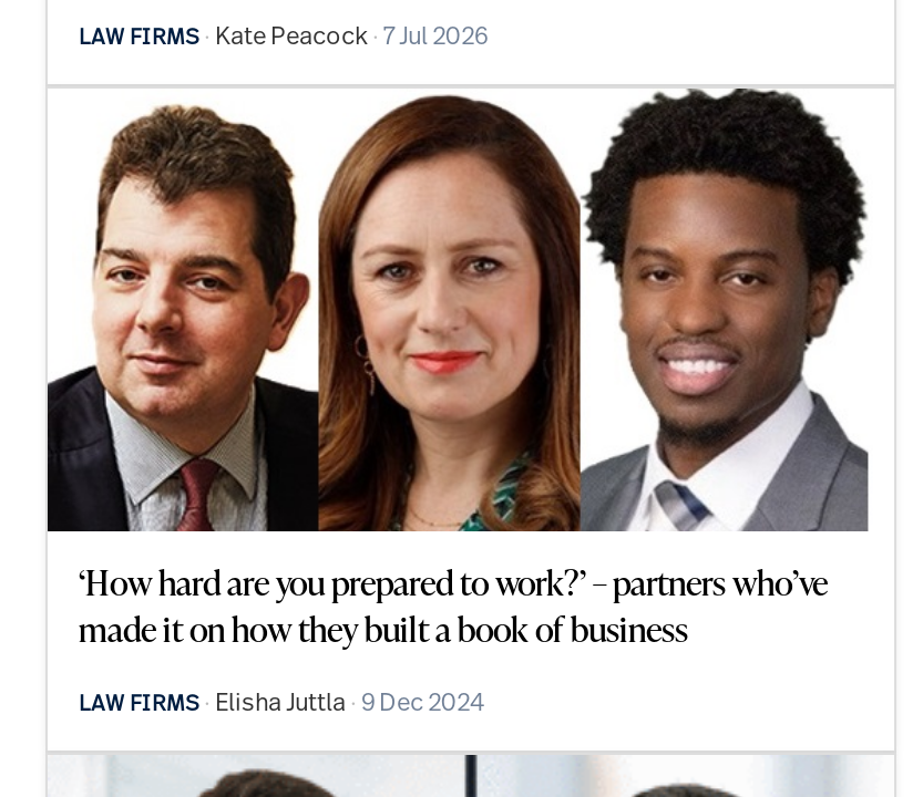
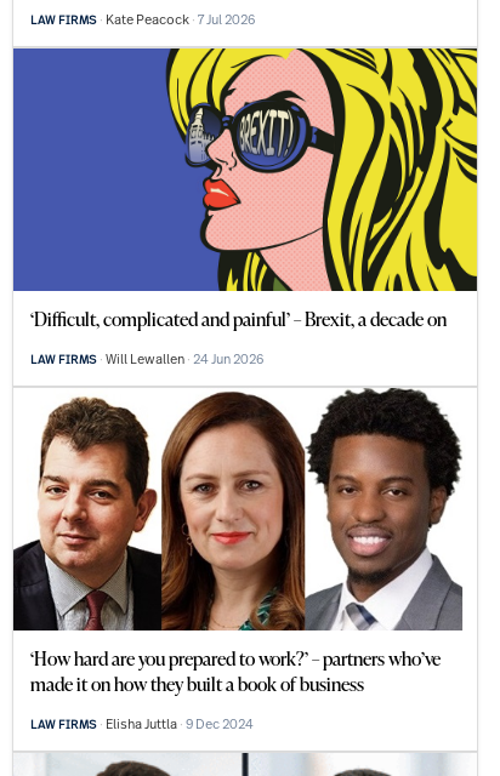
none -> [12,47,478,368] [image] | ‘Difficult, complicated and painful’ – Brexit, a decade on | LAW FIRMS Will Lewallen 24 Jun 2026

